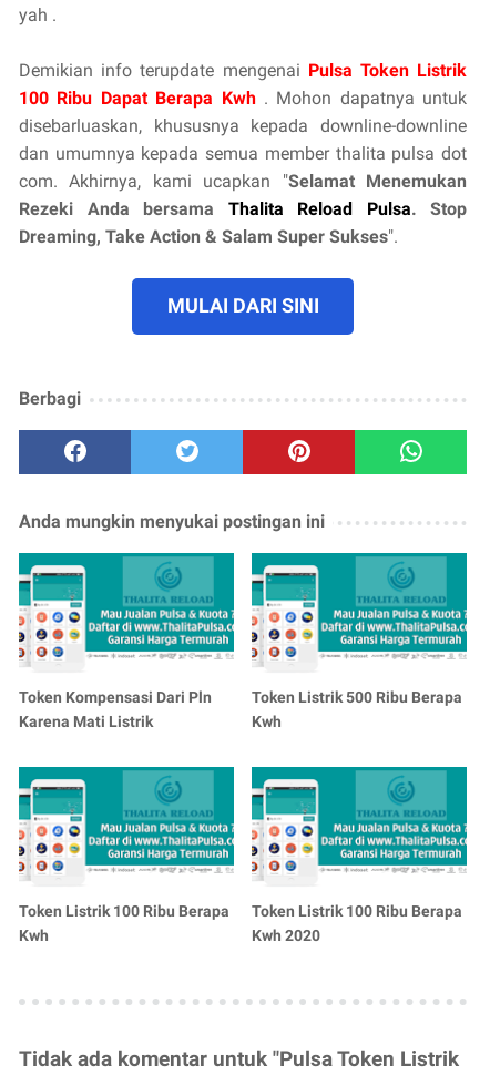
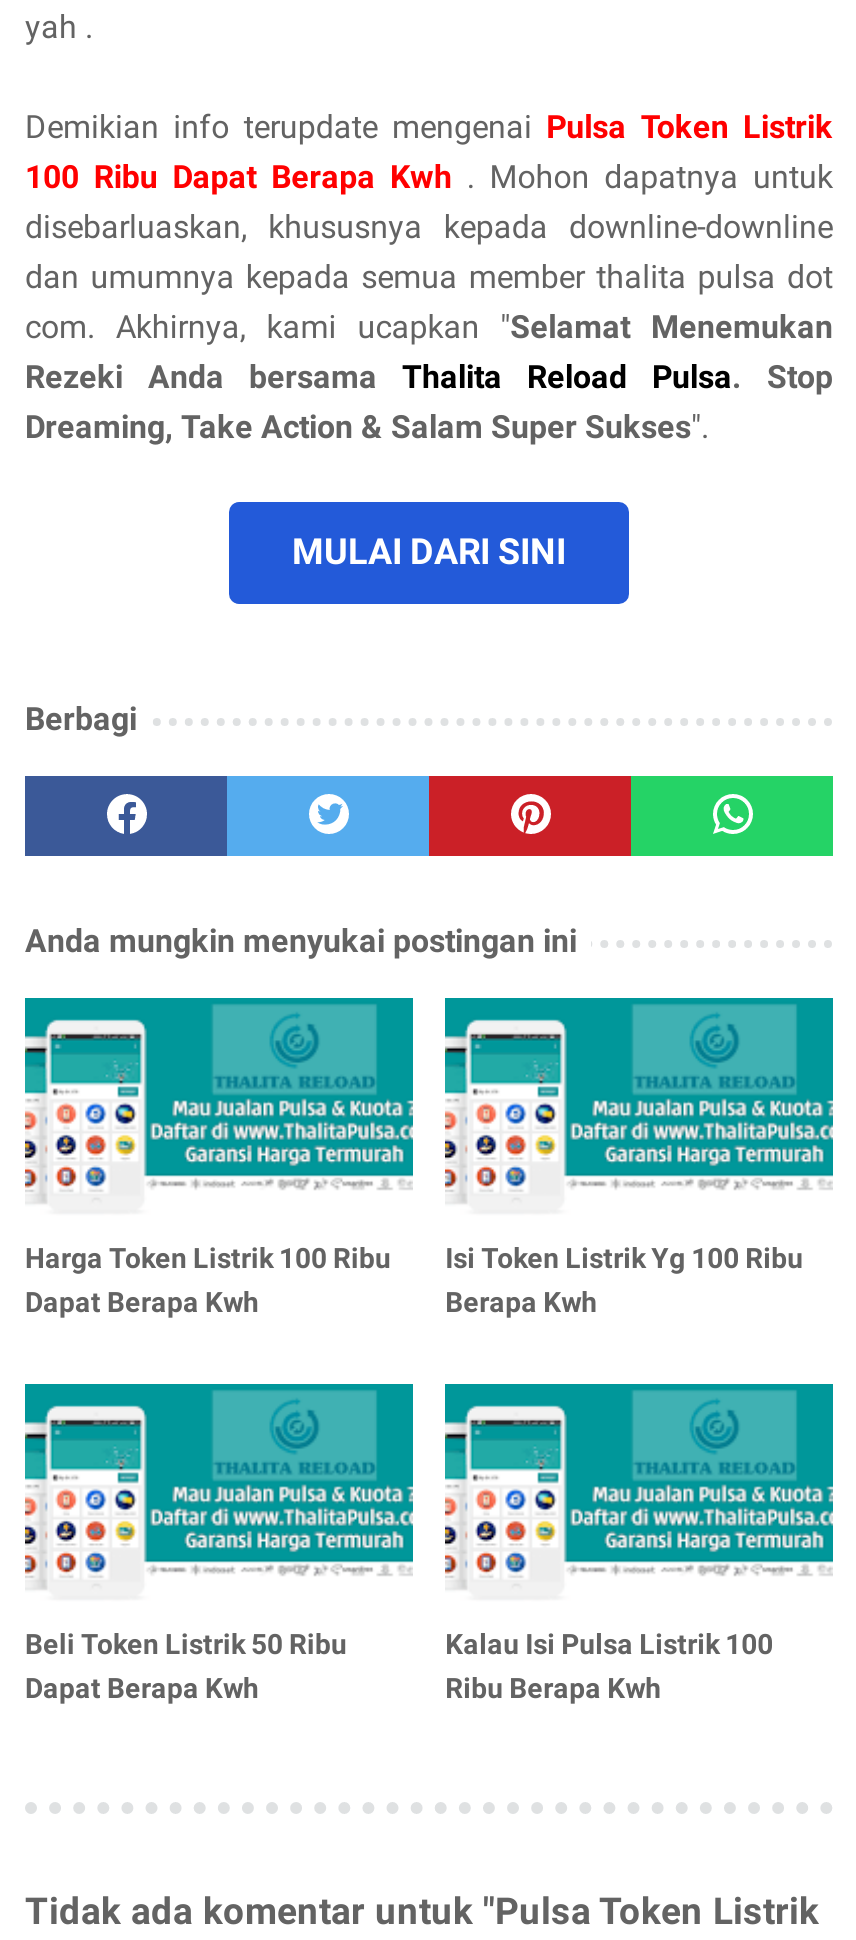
[19,688,212,730] Token Kompensasi Dari Pln | Karena Mati Listrik -> [25,1241,391,1317] Harga Token Listrik 100 Ribu | Dapat Berapa Kwh
[252,688,462,730] Token Listrik 500 Ribu Berapa | Kwh -> [445,1241,803,1317] Isi Token Listrik Yg 100 Ribu | Berapa Kwh
[19,902,229,944] Token Listrik 100 Ribu Berapa | Kwh -> [25,1628,347,1704] Beli Token Listrik 50 Ribu | Dapat Berapa Kwh
[252,902,462,944] Token Listrik 100 Ribu Berapa | Kwh 2020 -> [445,1628,773,1704] Kalau Isi Pulsa Listrik 100 | Ribu Berapa Kwh

